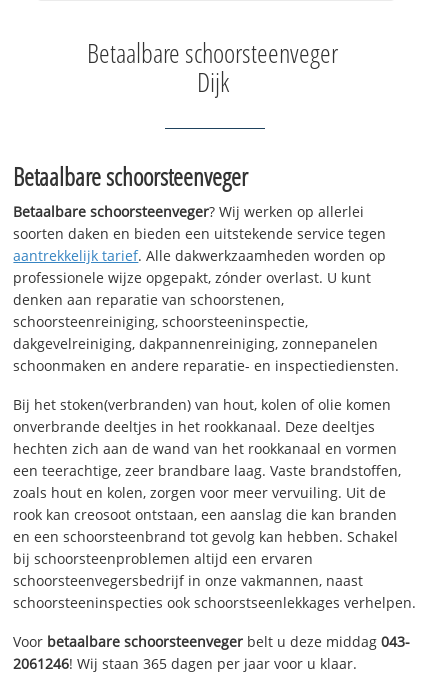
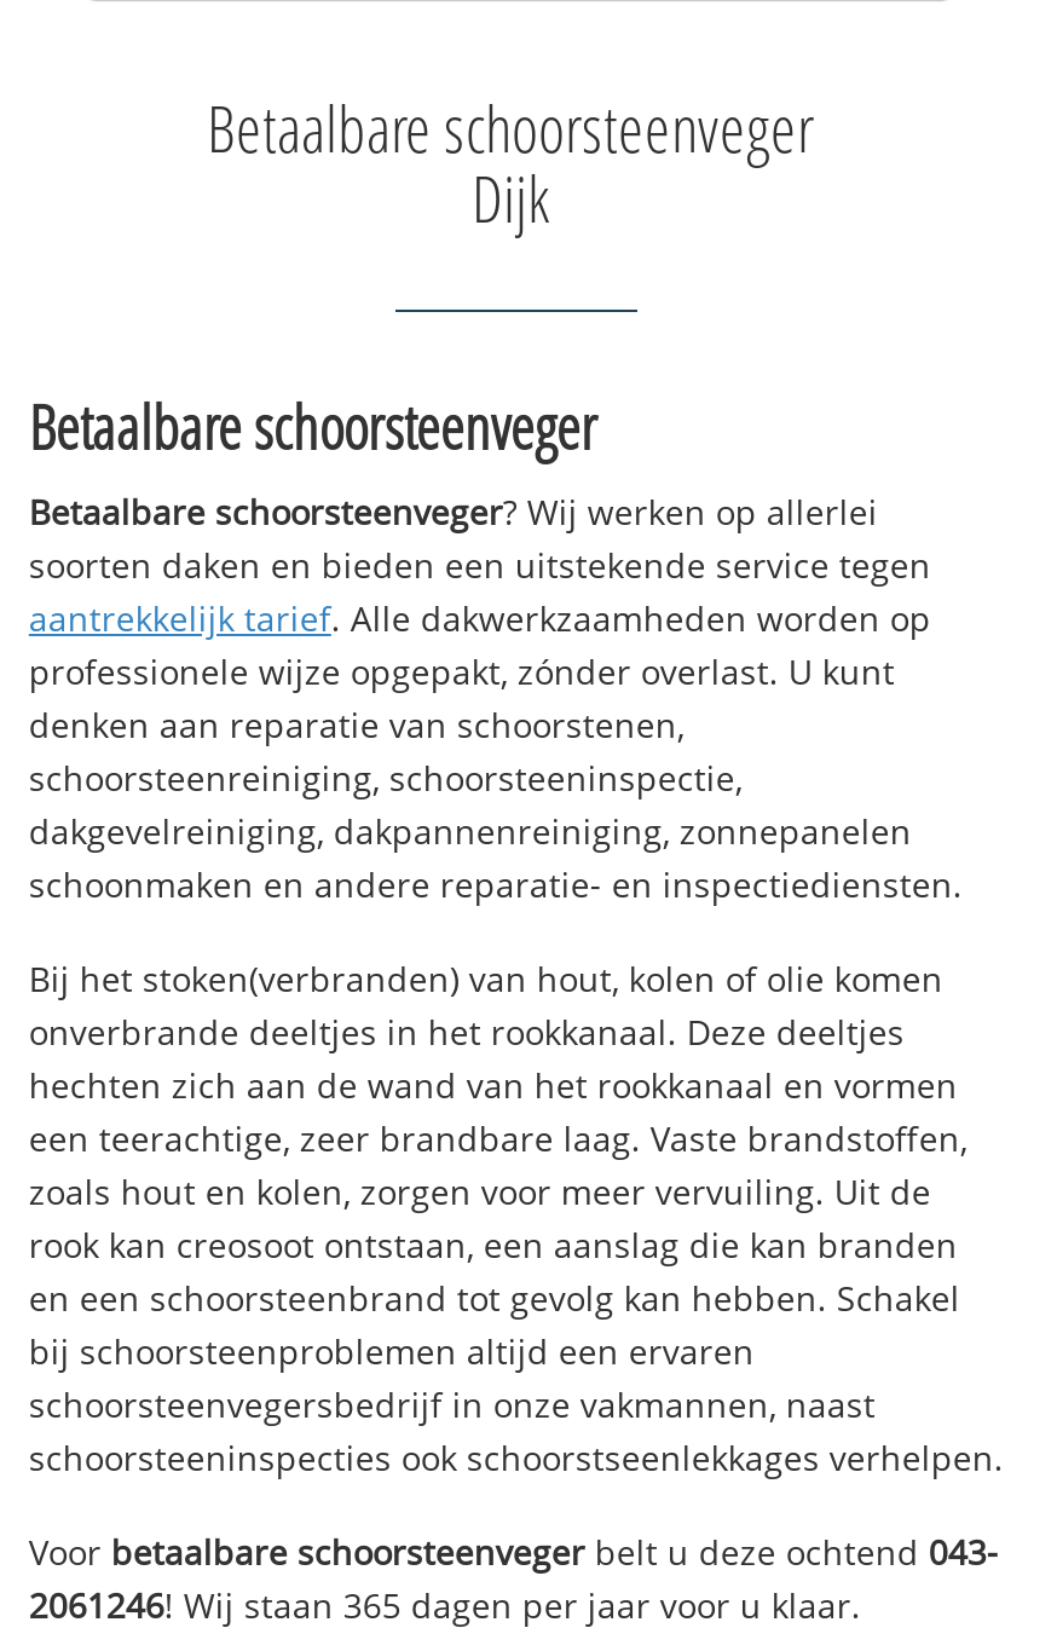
[13,632,410,651] Voor betaalbare schoorsteenveger belt u deze middag 043- -> [29,1529,999,1575] Voor betaalbare schoorsteenveger belt u deze ochtend 043-

